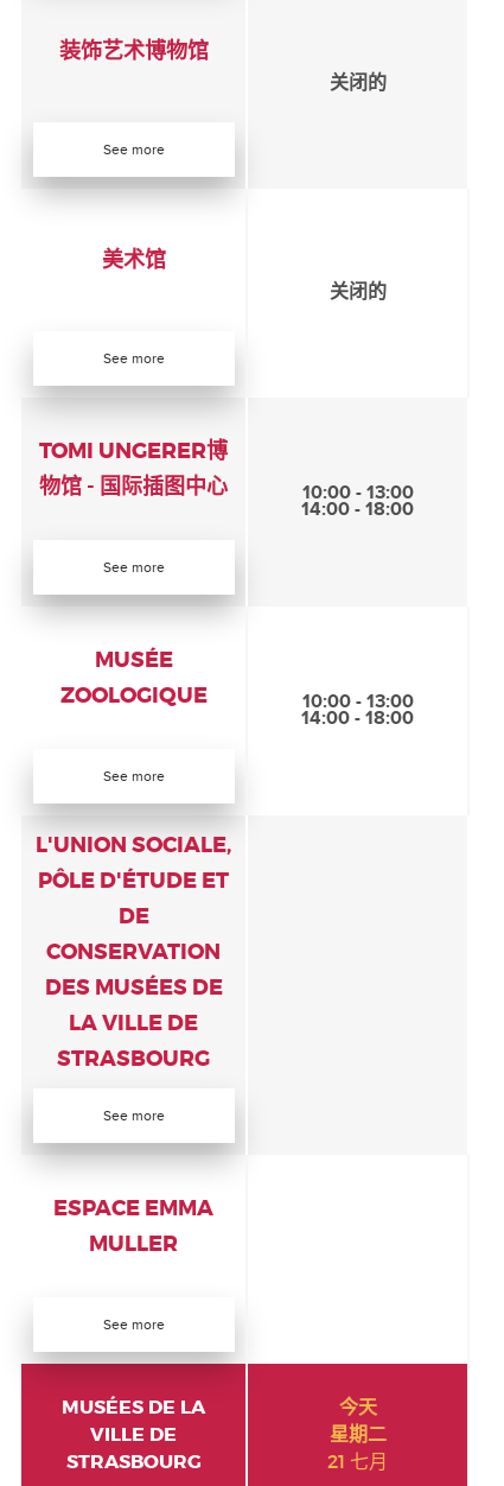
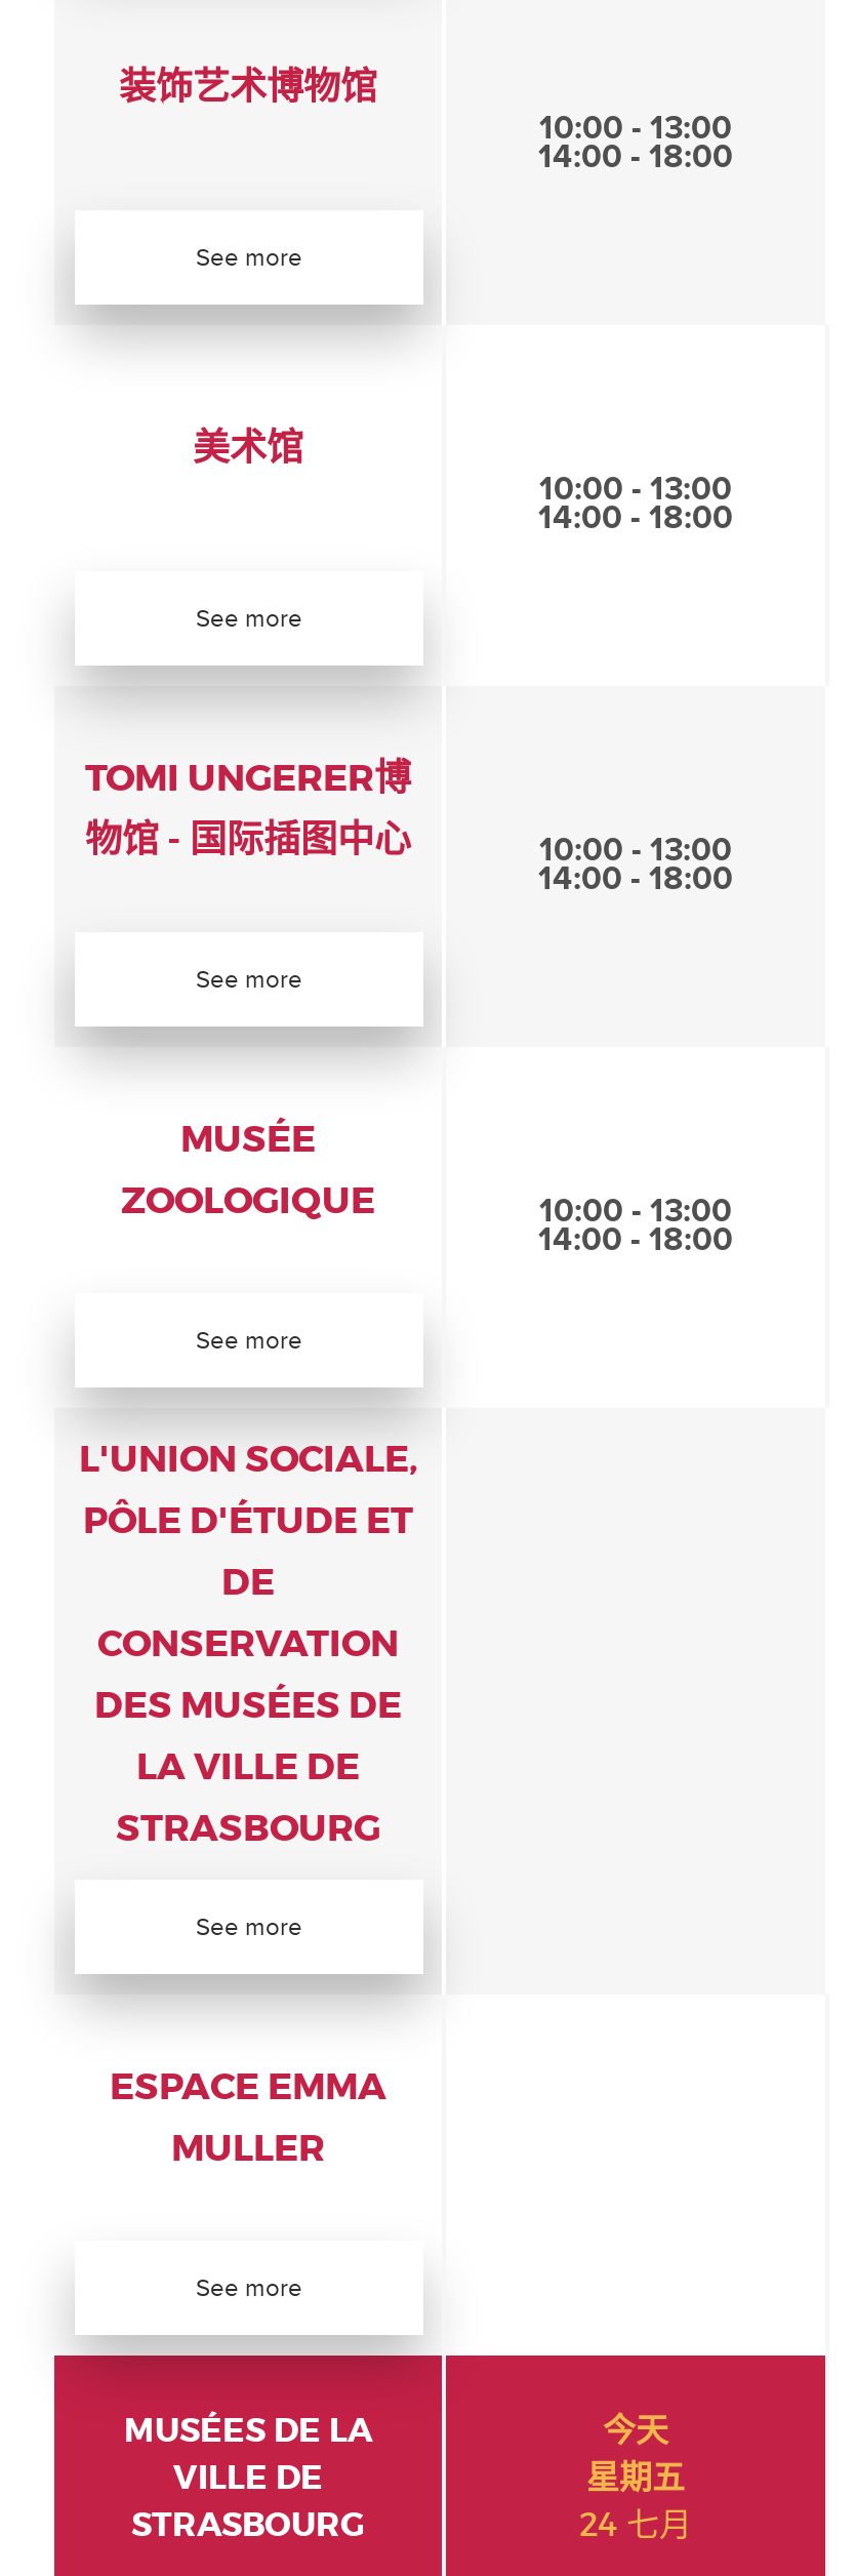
[329,72,386,95] 关闭的 -> [538,110,733,177] 10:00 - 13:00 | 14:00 - 18:00
[329,281,386,304] 关闭的 -> [538,471,733,538] 10:00 - 13:00 | 14:00 - 18:00
[329,1422,386,1447] 星期二 -> [586,2456,685,2499] 星期五
[327,1449,388,1473] 21 七月 -> [579,2503,692,2544] 24 七月

